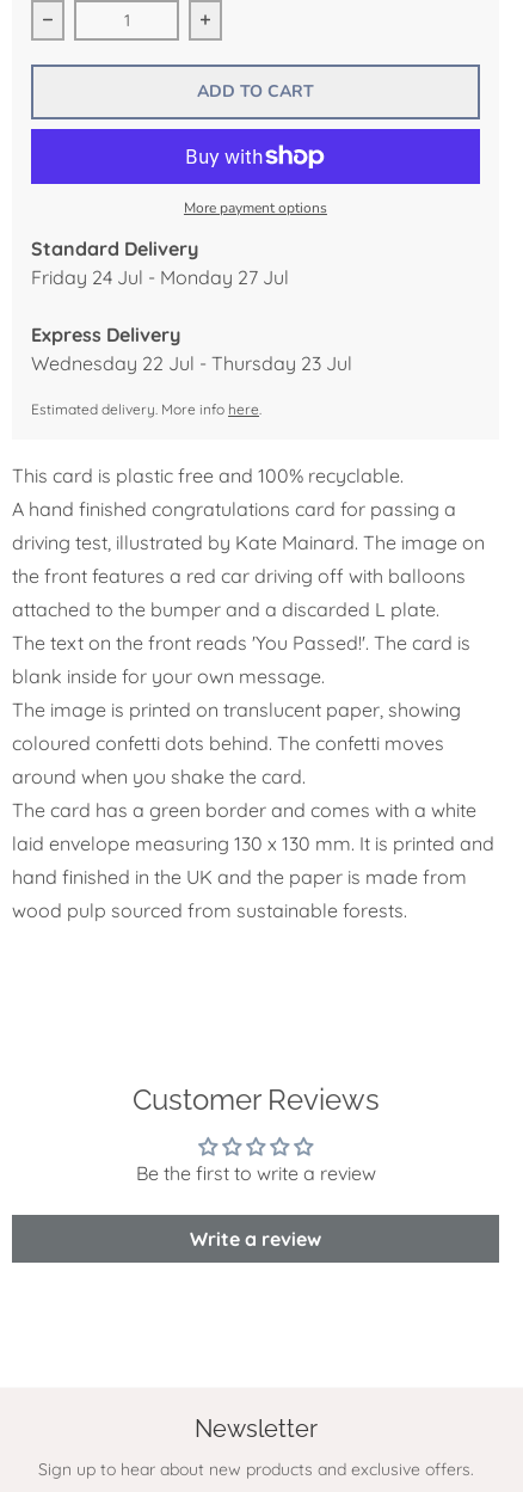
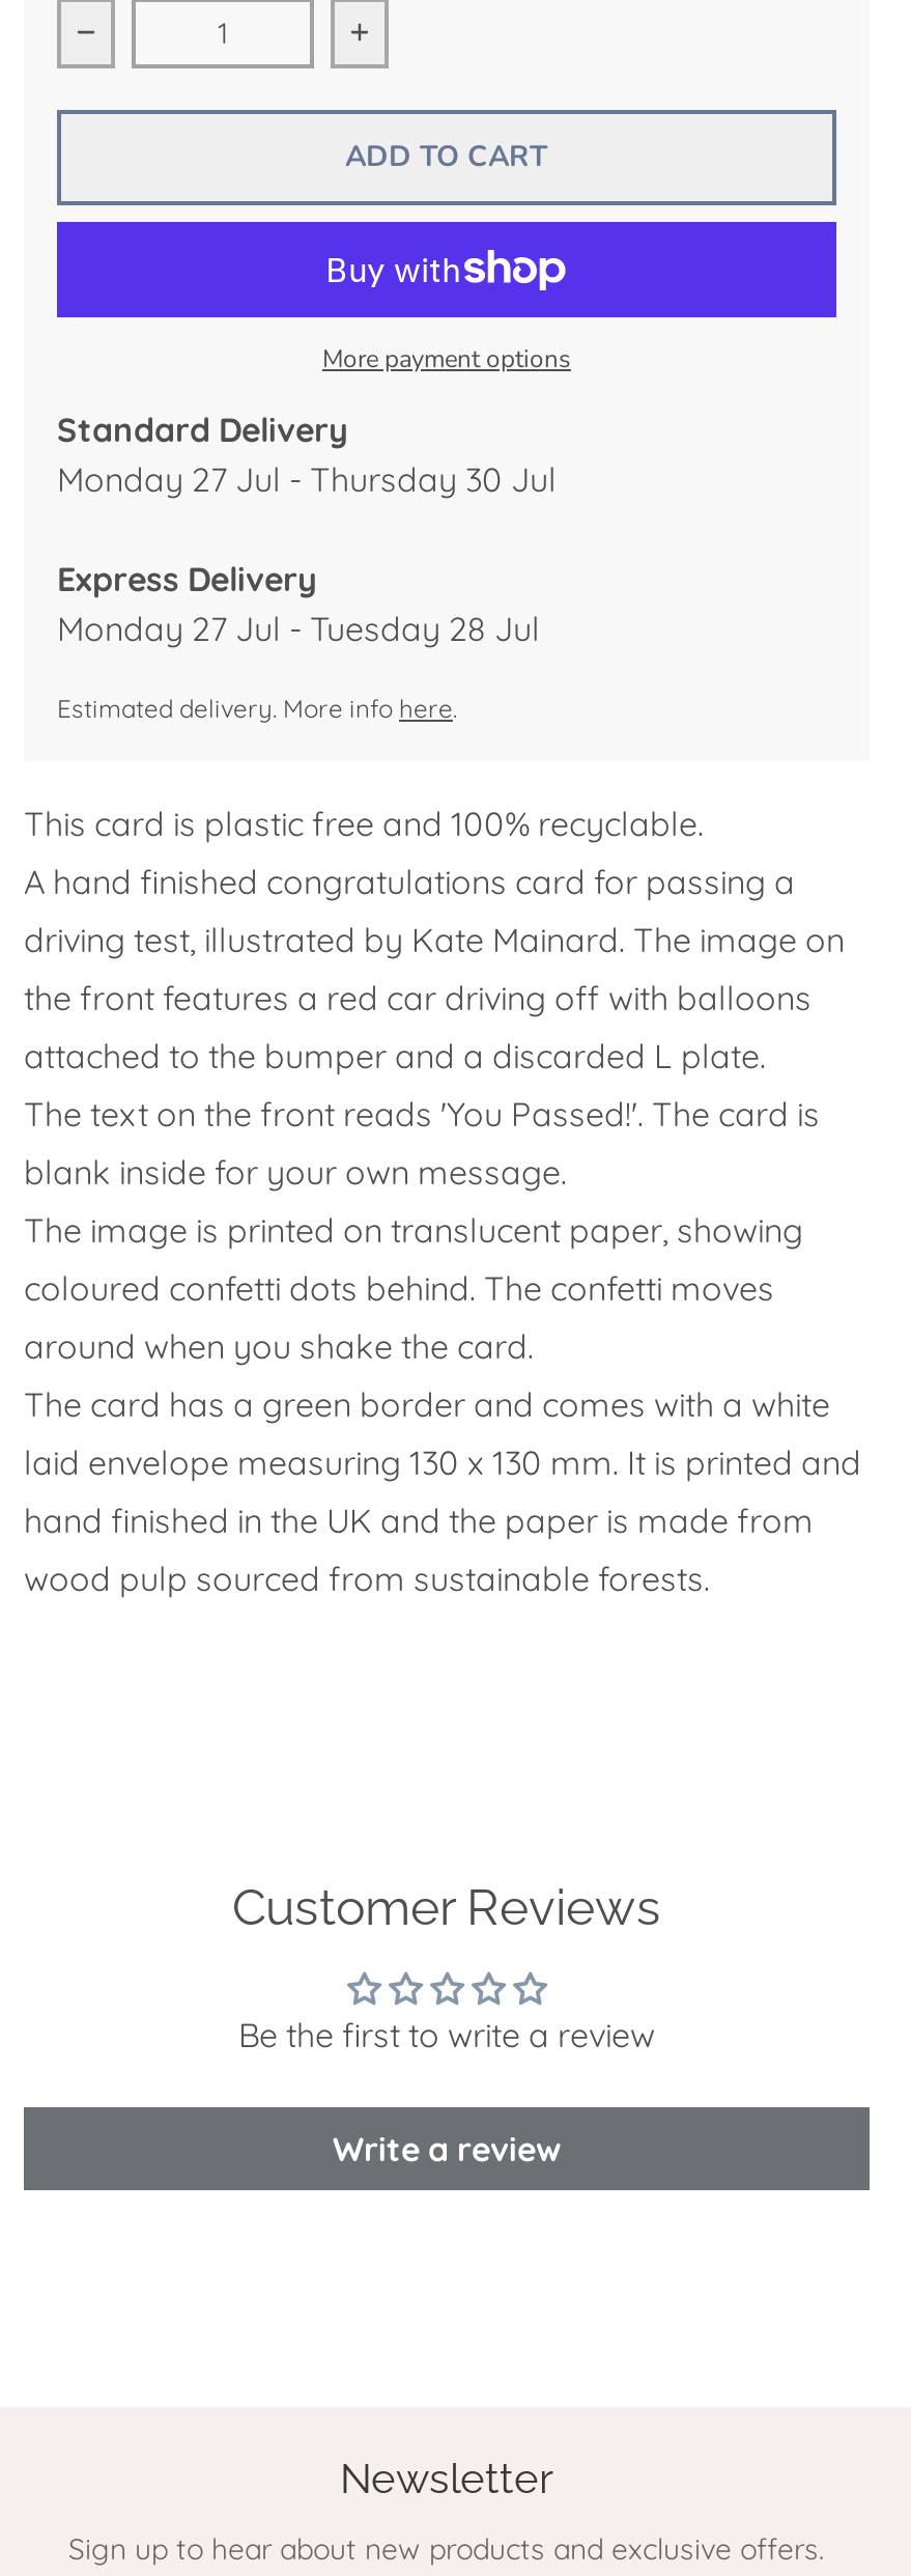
[31,265,289,288] Friday 24 Jul - Monday 27 Jul -> [57,457,557,499] Monday 27 Jul - Thursday 30 Jul
[31,351,352,374] Wednesday 22 Jul - Thursday 23 Jul -> [57,607,540,648] Monday 27 Jul - Tuesday 28 Jul

